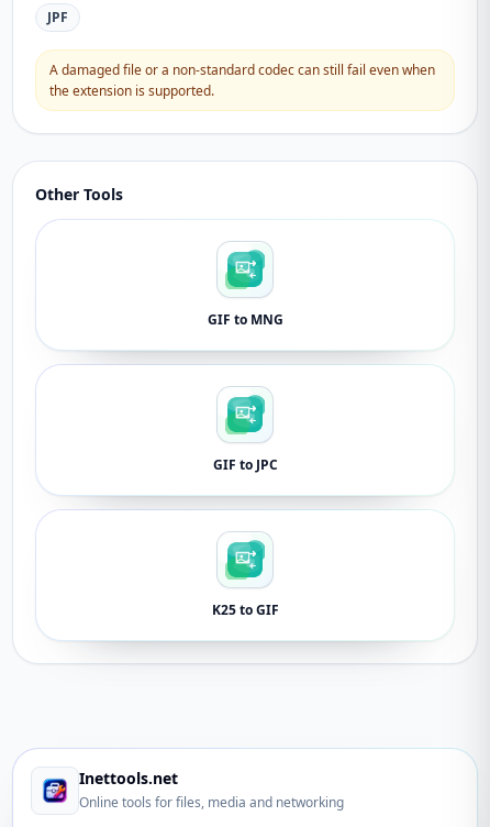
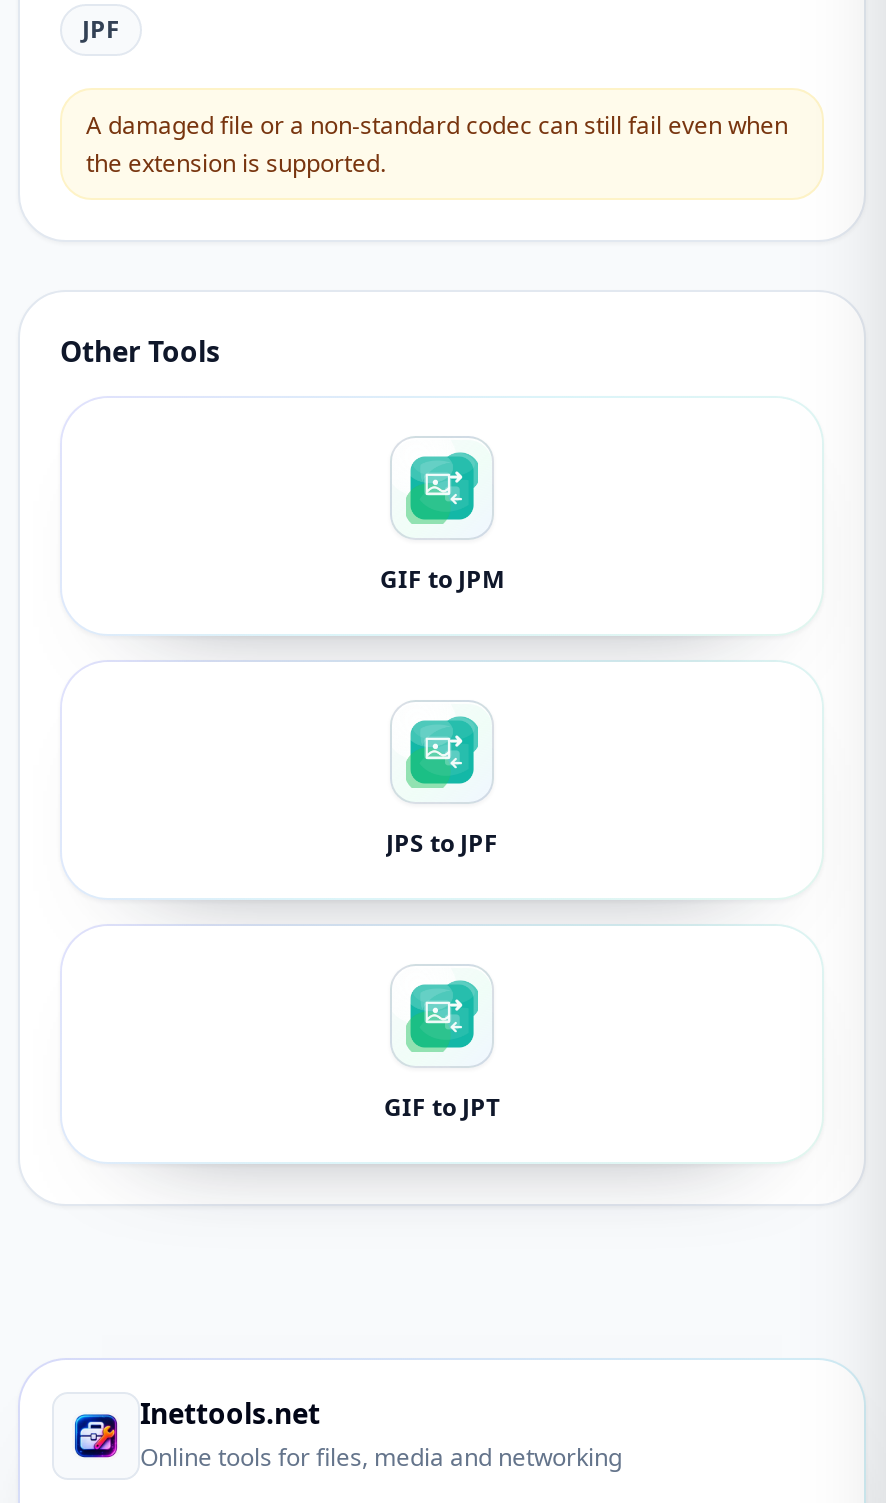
[207,310,283,329] GIF to MNG -> [380,562,504,596] GIF to JPM
[213,455,277,474] GIF to JPC -> [386,826,498,860] JPS to JPF
[211,600,279,619] K25 to GIF -> [384,1090,500,1124] GIF to JPT

